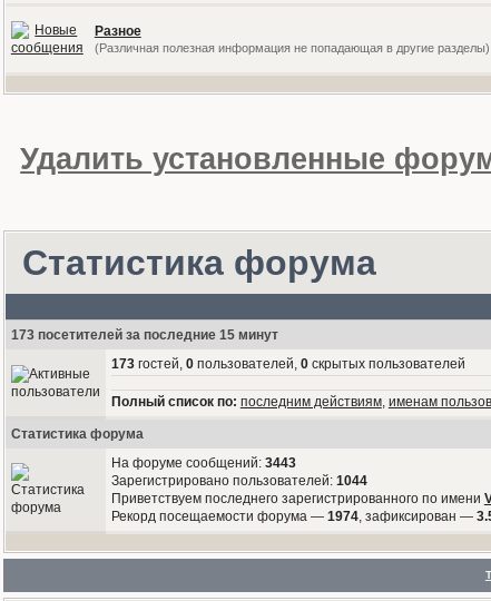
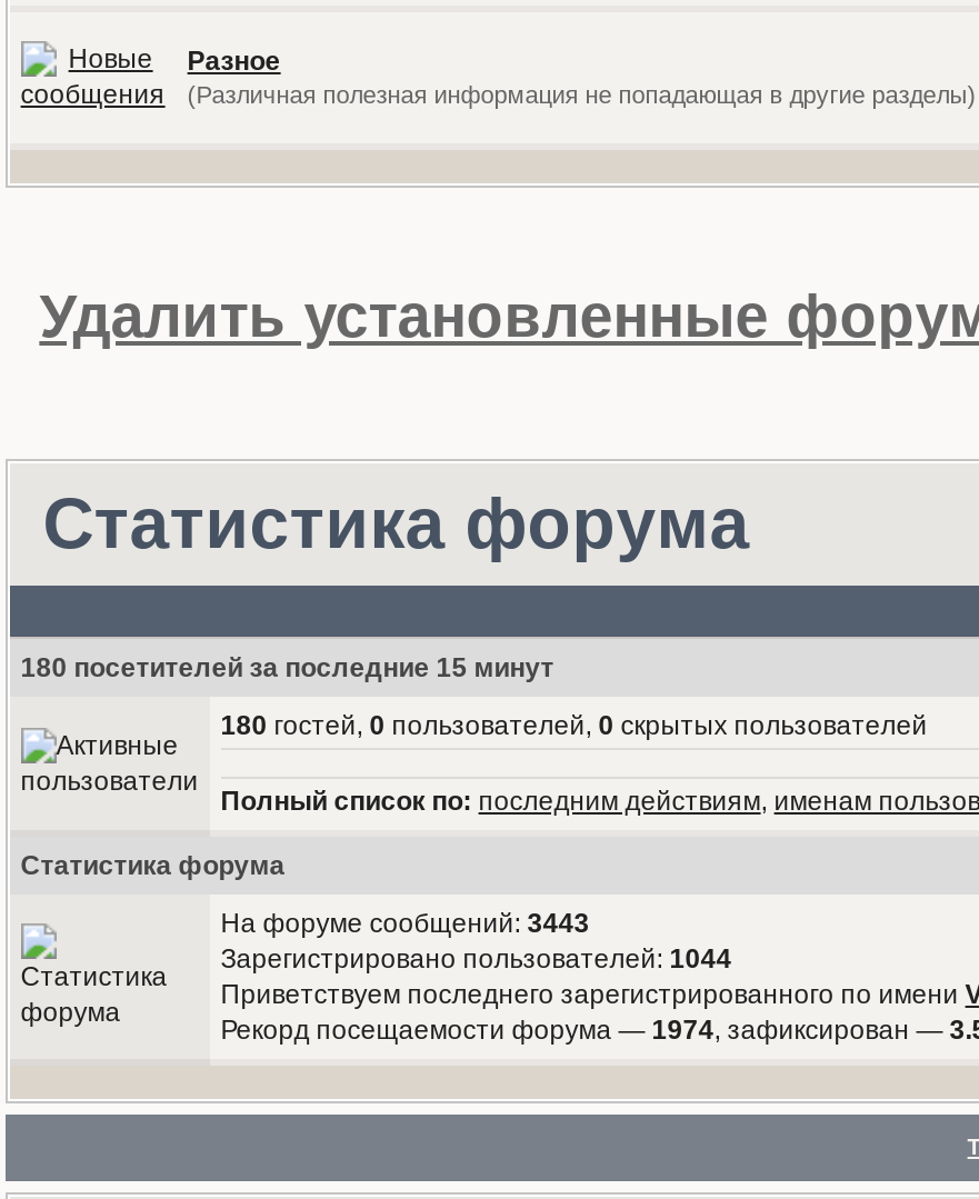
[11,327,278,343] 173 посетителей за последние 15 минут -> [21,652,554,683] 180 посетителей за последние 15 минут
[111,356,465,372] 173 гостей, 0 пользователей, 0 скрытых пользователей -> [221,710,927,741] 180 гостей, 0 пользователей, 0 скрытых пользователей

